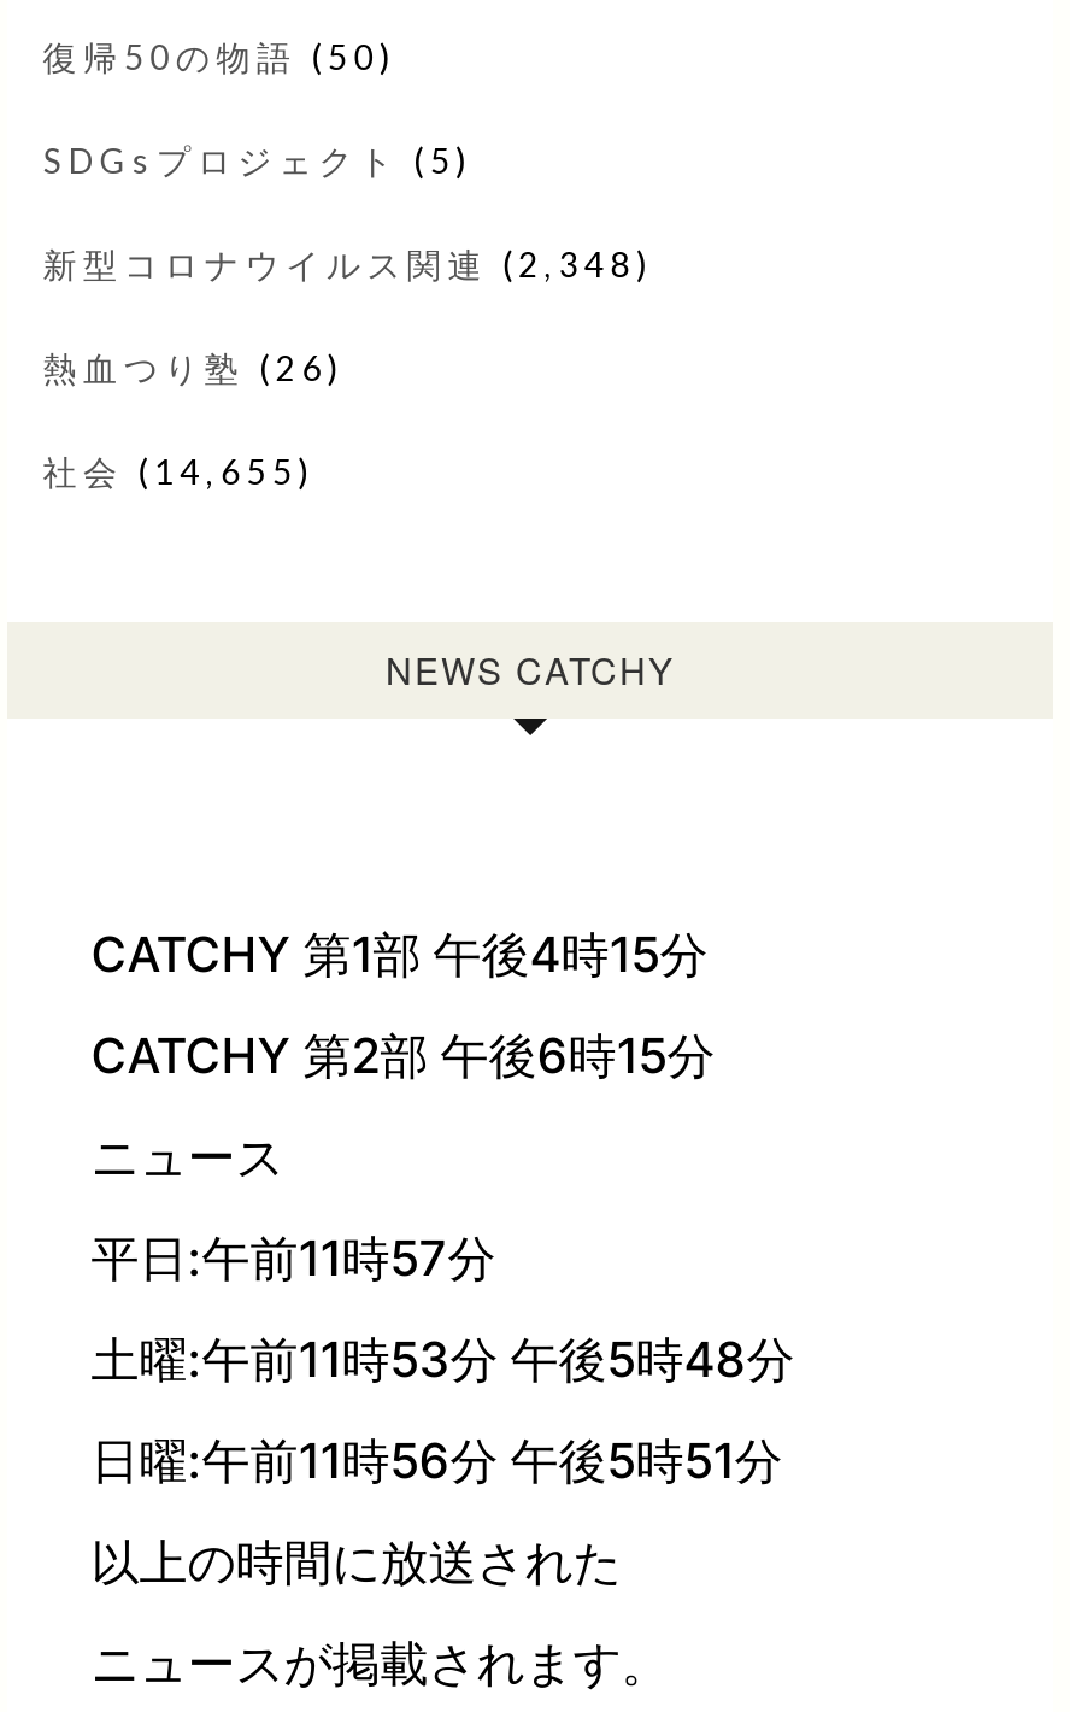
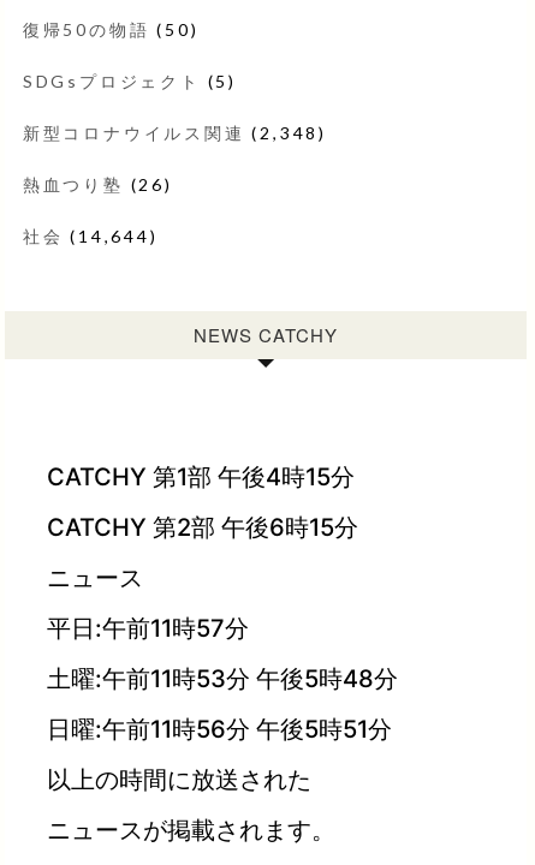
[43,450,314,491] 社会(14,655) -> [22,226,158,246] 社会(14,644)

